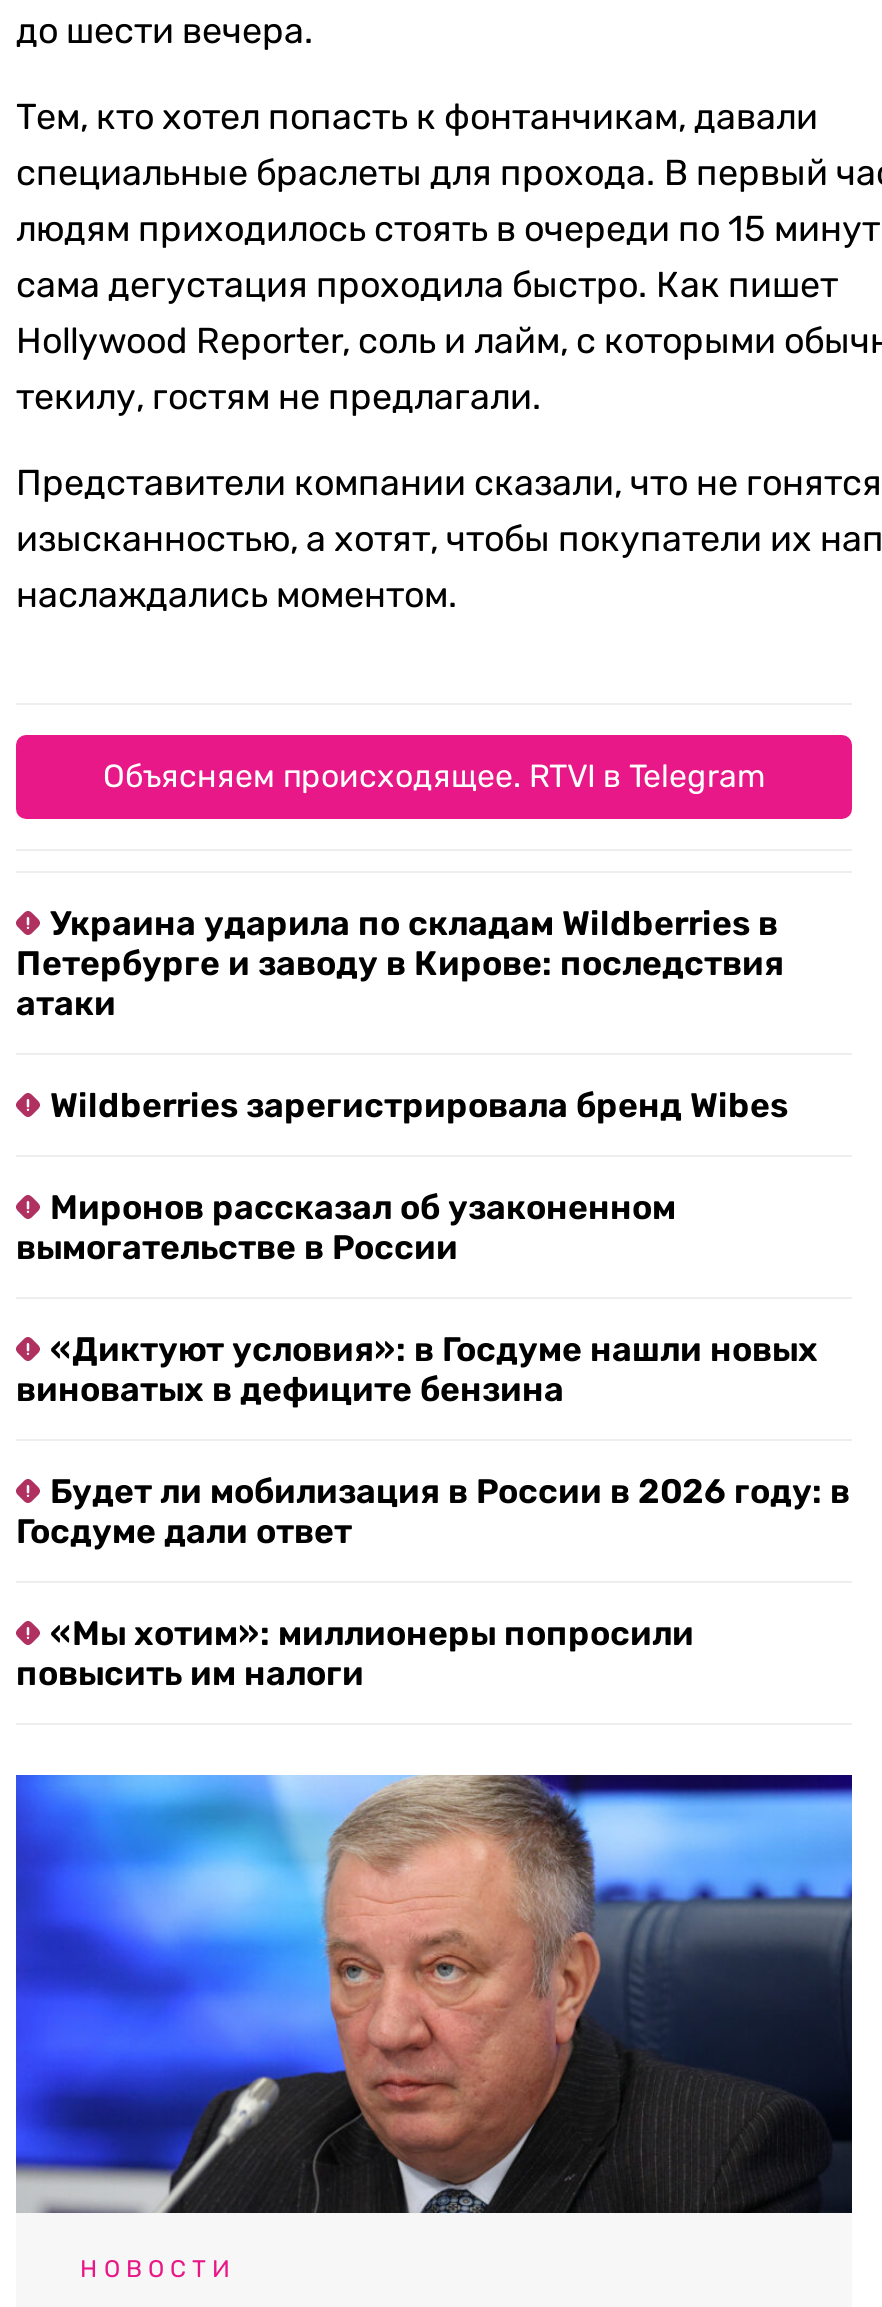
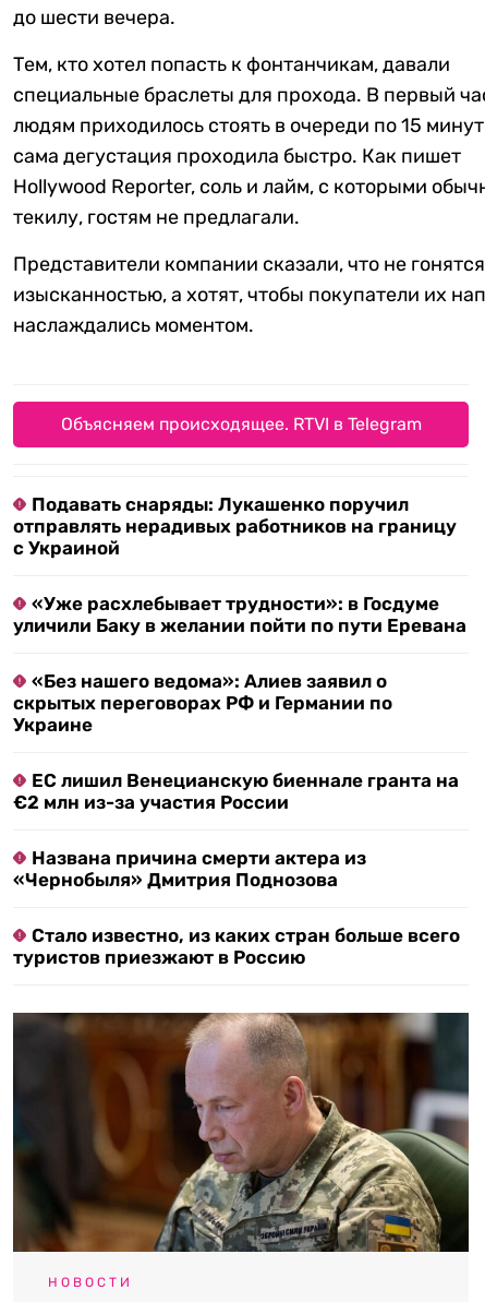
[16,903,784,1023] Украина ударила по складам Wildberries в | Петербурге и заводу в Кирове: последствия | атаки -> [13,493,457,559] Подавать снаряды: Лукашенко поручил | отправлять нерадивых работников на границу | с Украиной
[50,1085,788,1125] Wildberries зарегистрировала бренд Wibes -> [13,593,466,636] «Уже расхлебывает трудности»: в Госдуме | уличили Баку в желании пойти по пути Еревана
[16,1187,676,1267] Миронов рассказал об узаконенном | вымогательстве в России -> [13,670,392,736] «Без нашего ведома»: Алиев заявил о | скрытых переговорах РФ и Германии по | Украине
[16,1329,818,1409] «Диктуют условия»: в Госдуме нашли новых | виноватых в дефиците бензина -> [13,770,459,813] ЕС лишил Венецианскую биеннале гранта на | €2 млн из-за участия России
[16,1471,850,1551] Будет ли мобилизация в России в 2026 году: в | Госдуме дали ответ -> [13,847,366,891] Названа причина смерти актера из | «Чернобыля» Дмитрия Поднозова
[16,1613,694,1693] «Мы хотим»: миллионеры попросили | повысить им налоги -> [13,924,460,968] Стало известно, из каких стран больше всего | туристов приезжают в Россию
[14,1773,854,2215] [image] -> [12,1012,470,1253] [image]

